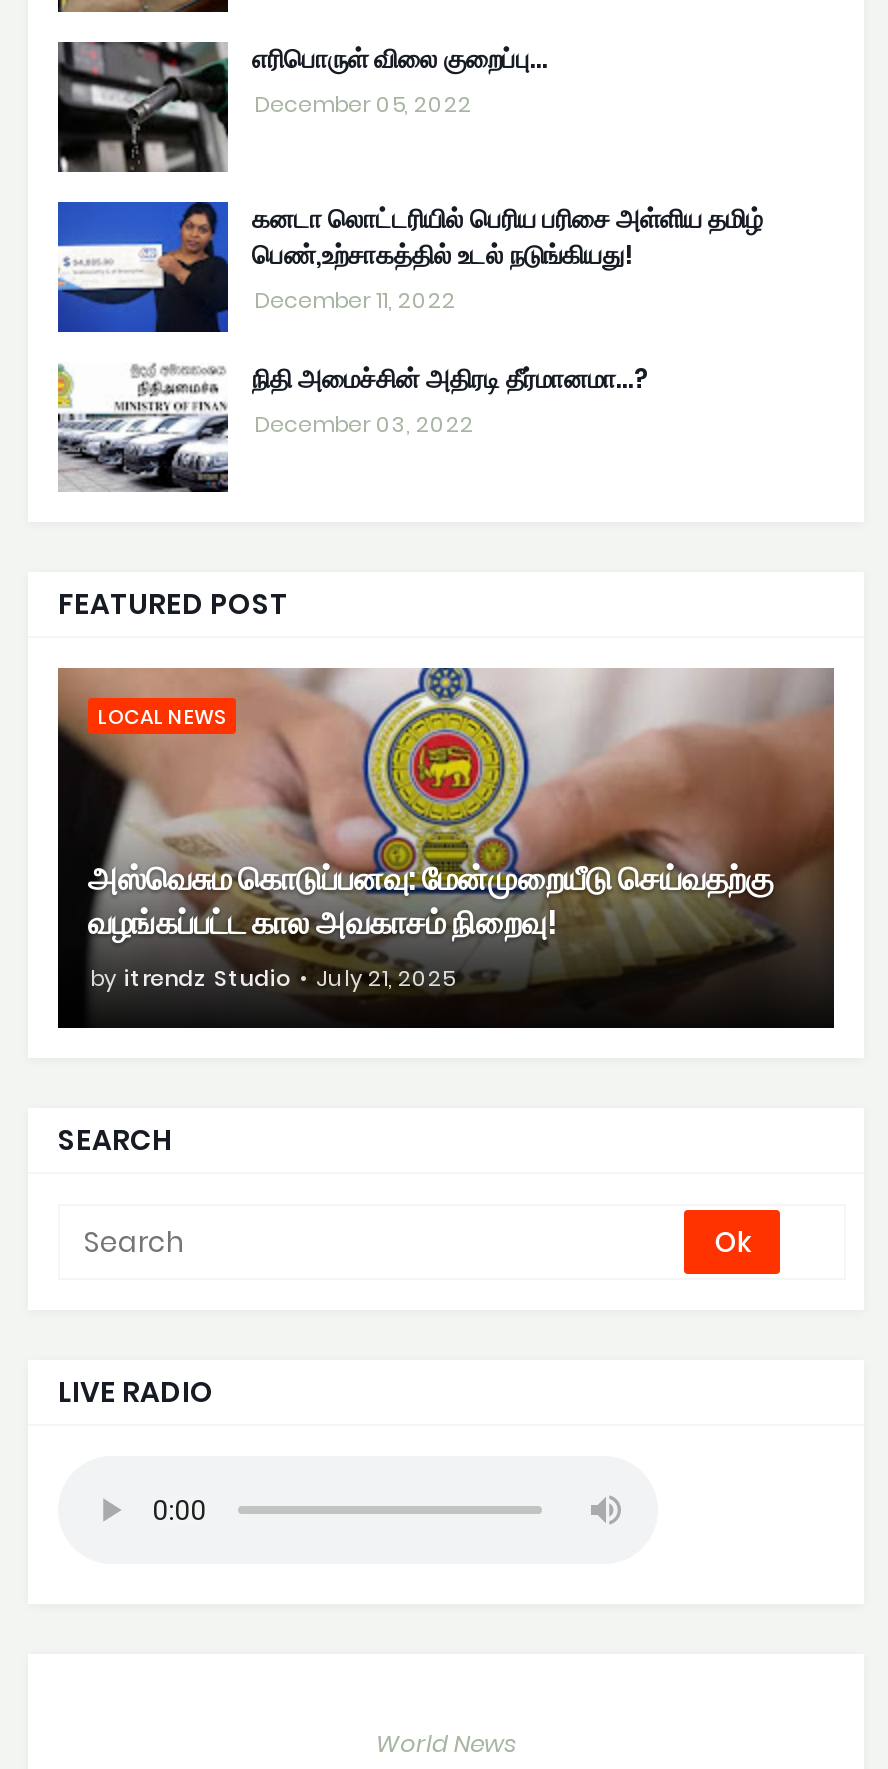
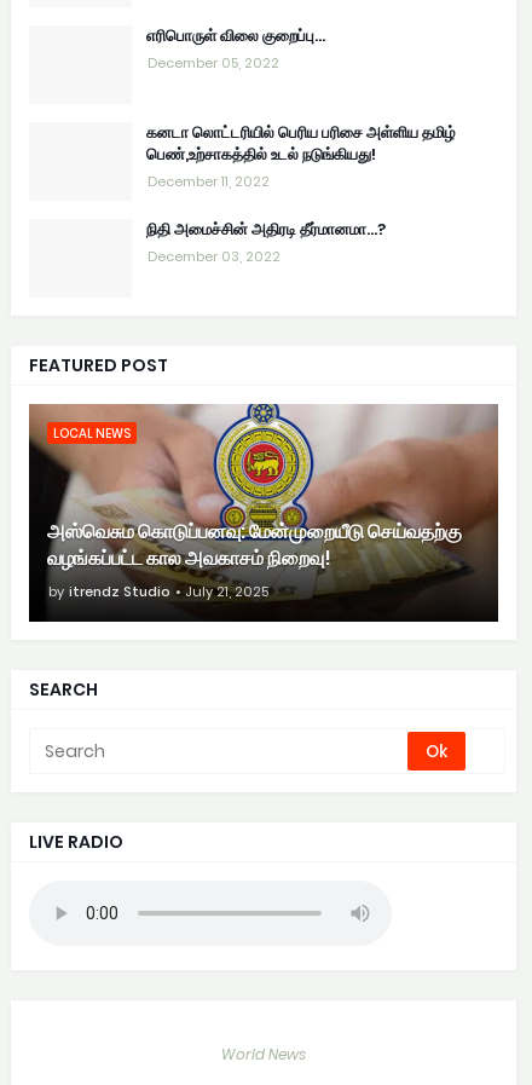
[56,40,230,174] [image] -> none
[56,200,230,334] [image] -> none
[56,364,230,494] [image] -> none

